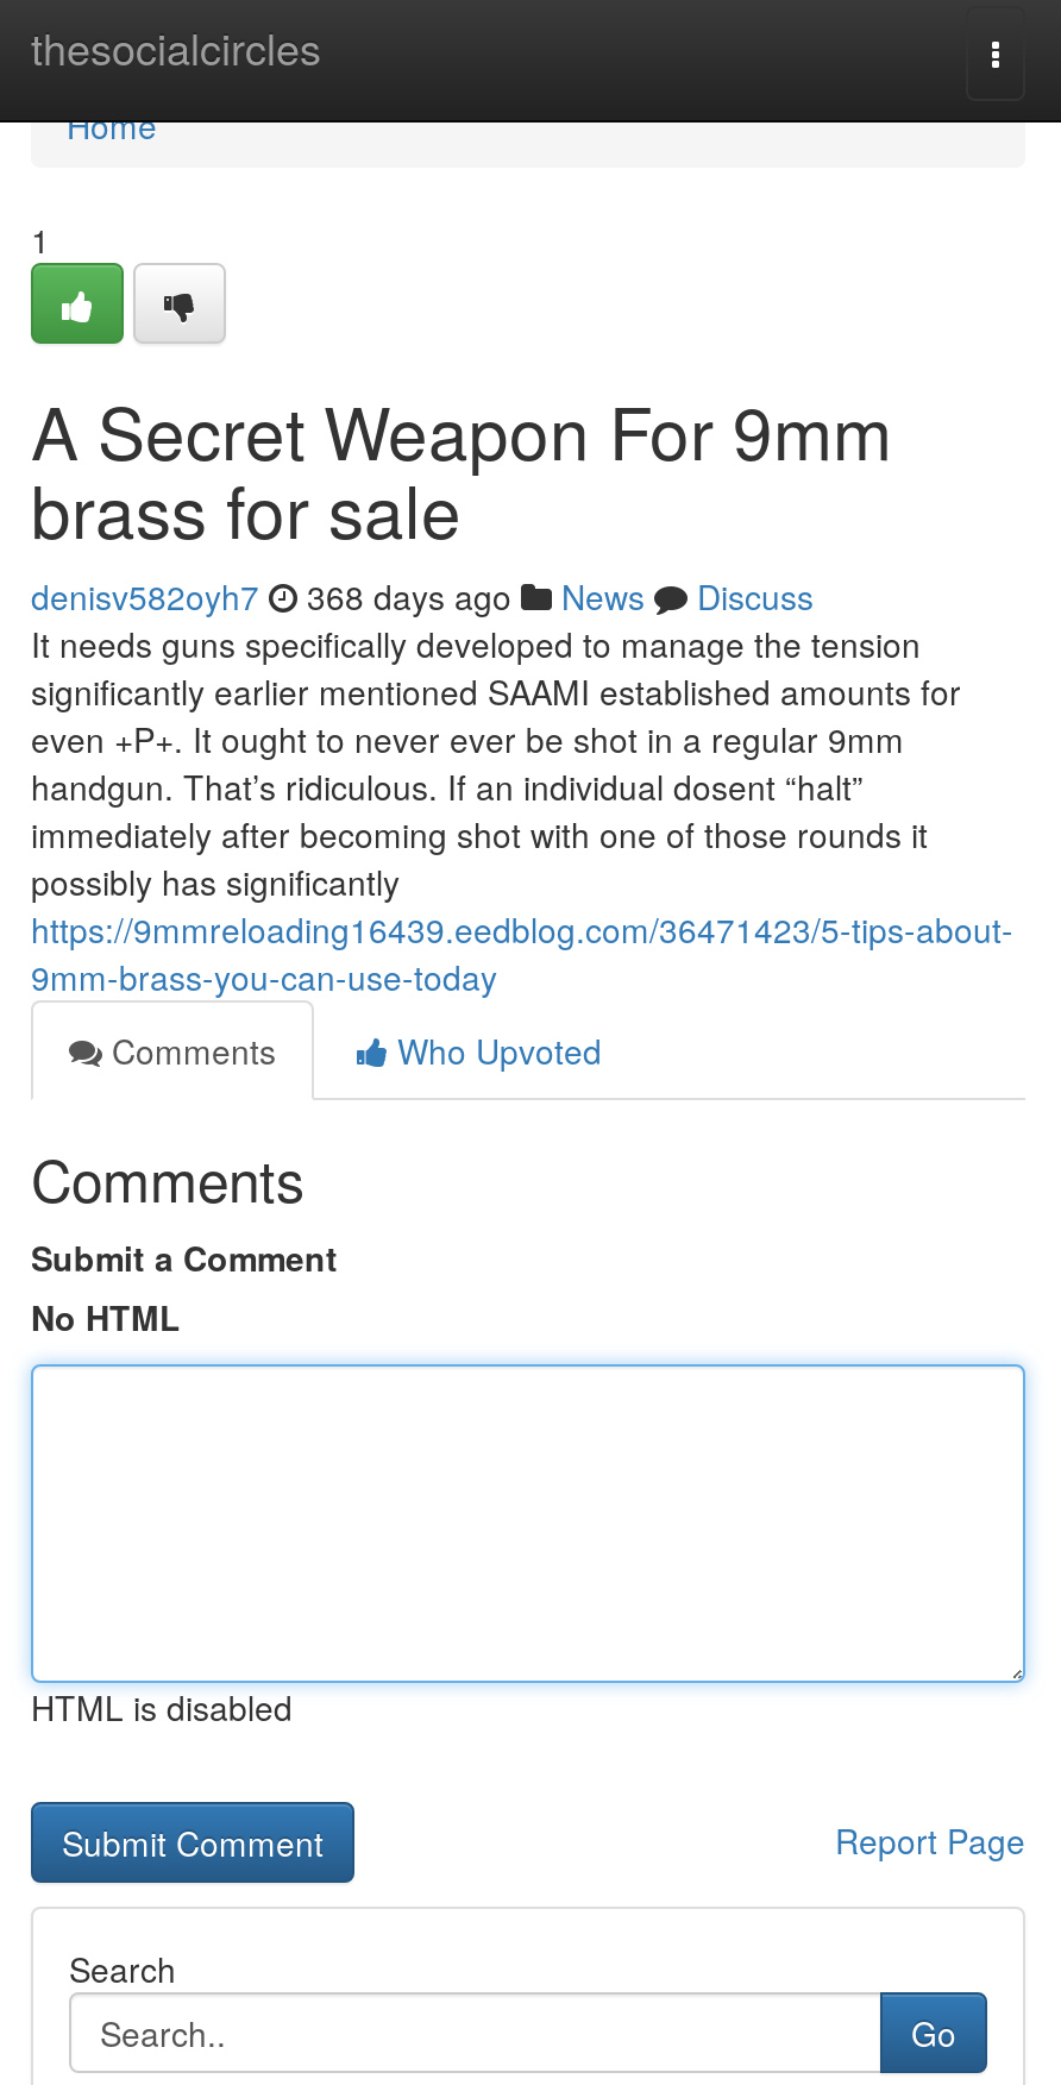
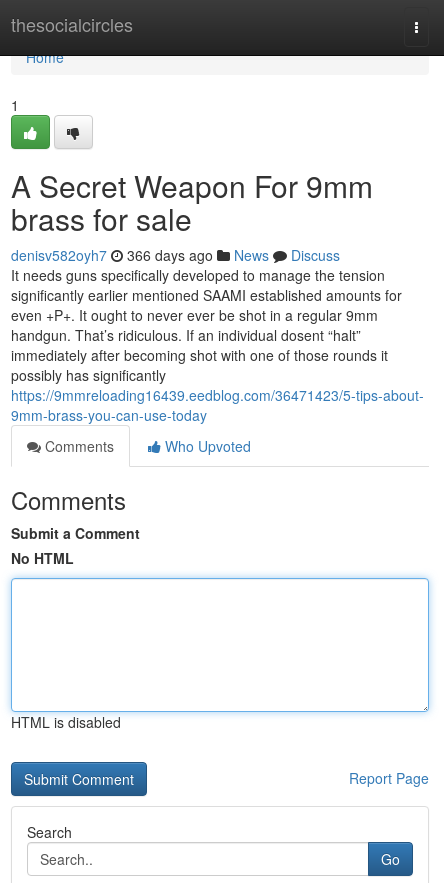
[31,572,814,620] denisv582oyh7 368 days ago News Discuss -> [11,245,340,265] denisv582oyh7 366 days ago News Discuss

